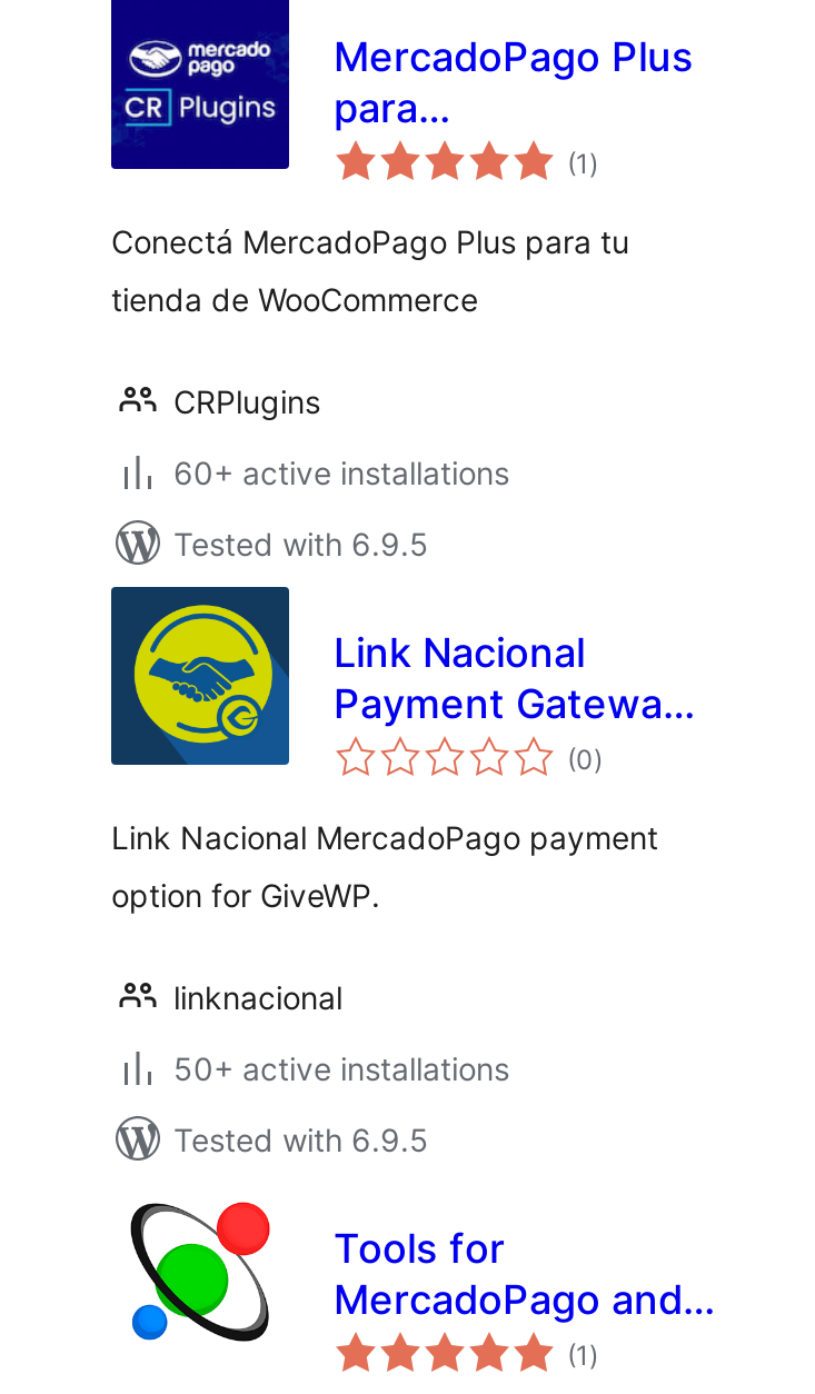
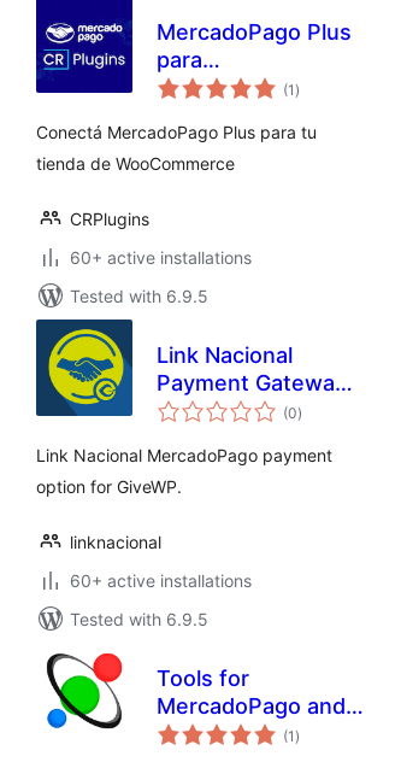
[173,1049,509,1087] 50+ active installations -> [70,570,252,591] 60+ active installations

